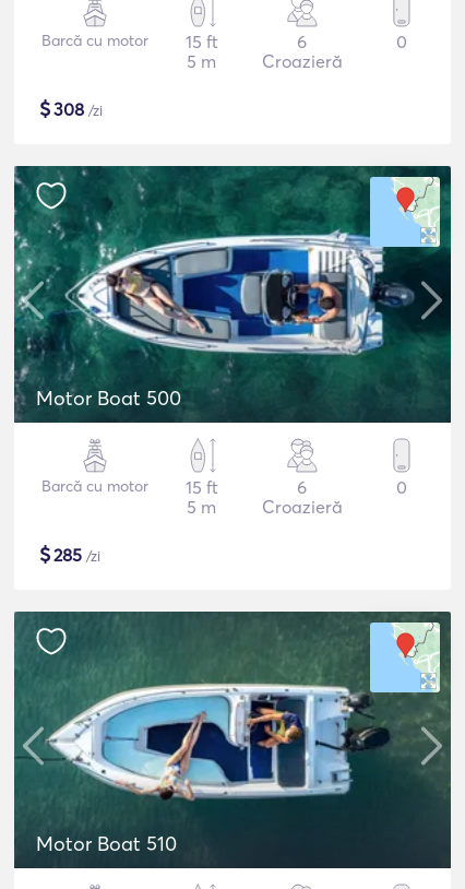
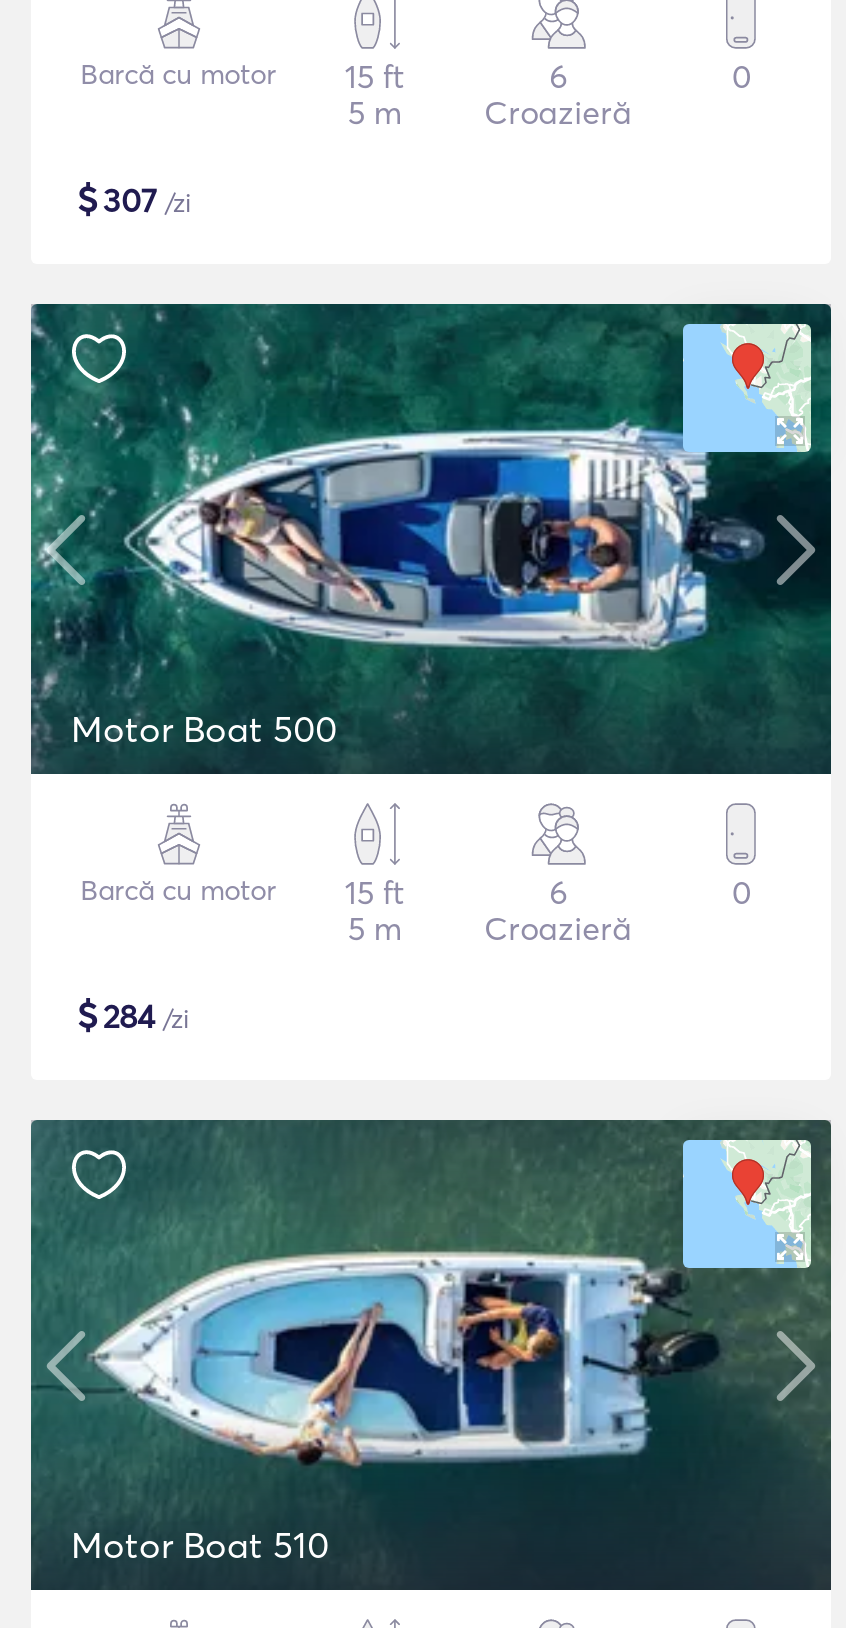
[39,96,103,121] $308 /zi -> [77,176,191,222] $307 /zi
[39,542,100,567] $285 /zi -> [77,992,189,1038] $284 /zi

